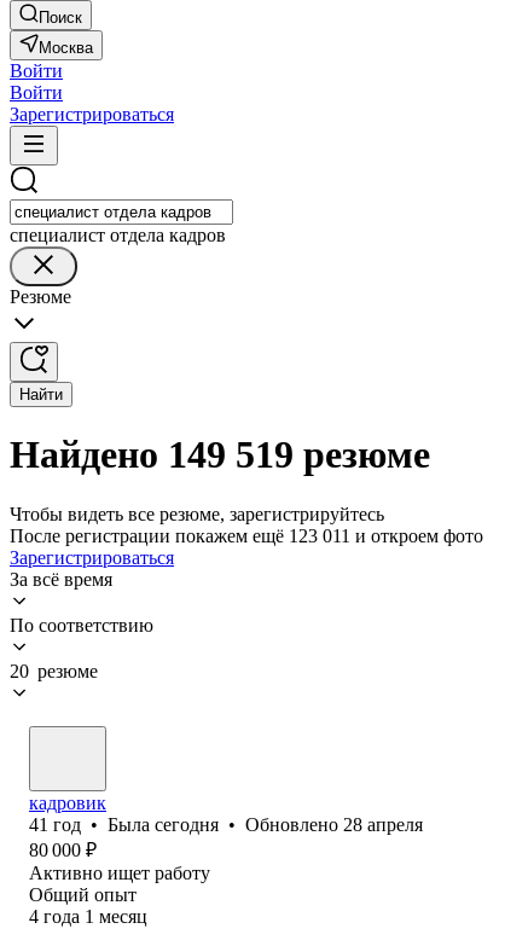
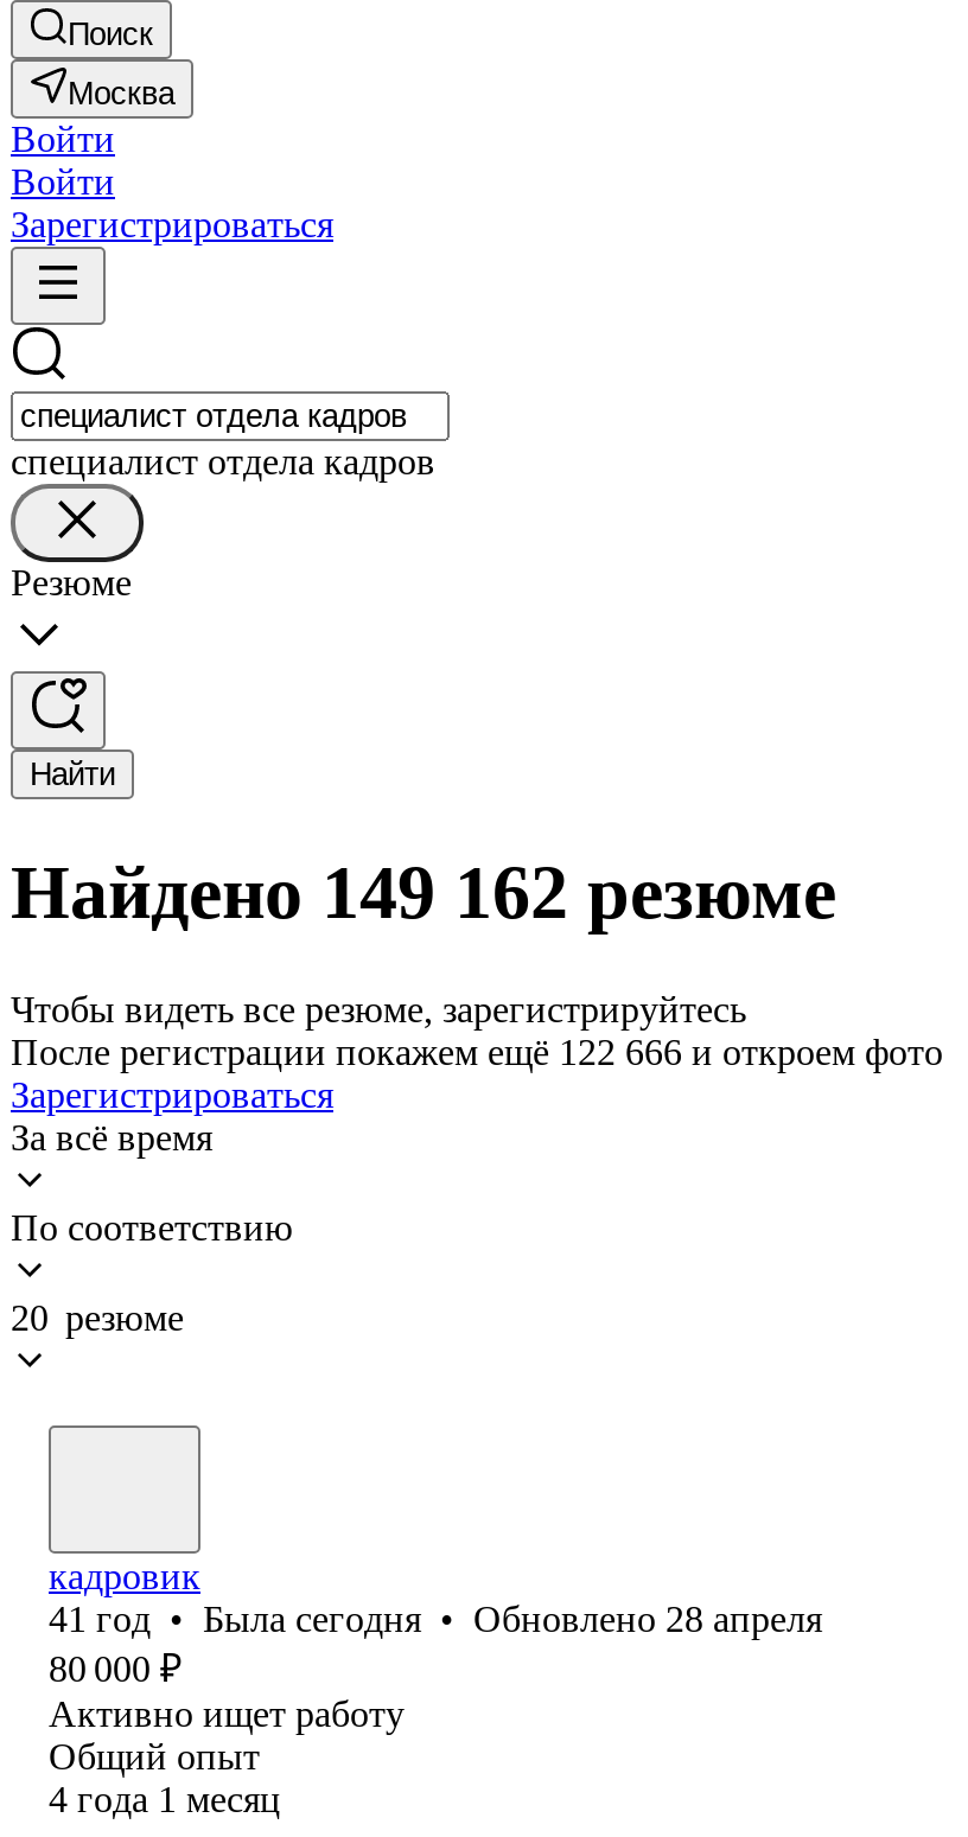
[10,433,430,477] Найдено 149 519 резюме -> [11,850,836,935] Найдено 149 162 резюме
[10,525,483,546] После регистрации покажем ещё 123 011 и откроем фото -> [11,1032,943,1072] После регистрации покажем ещё 122 666 и откроем фото

